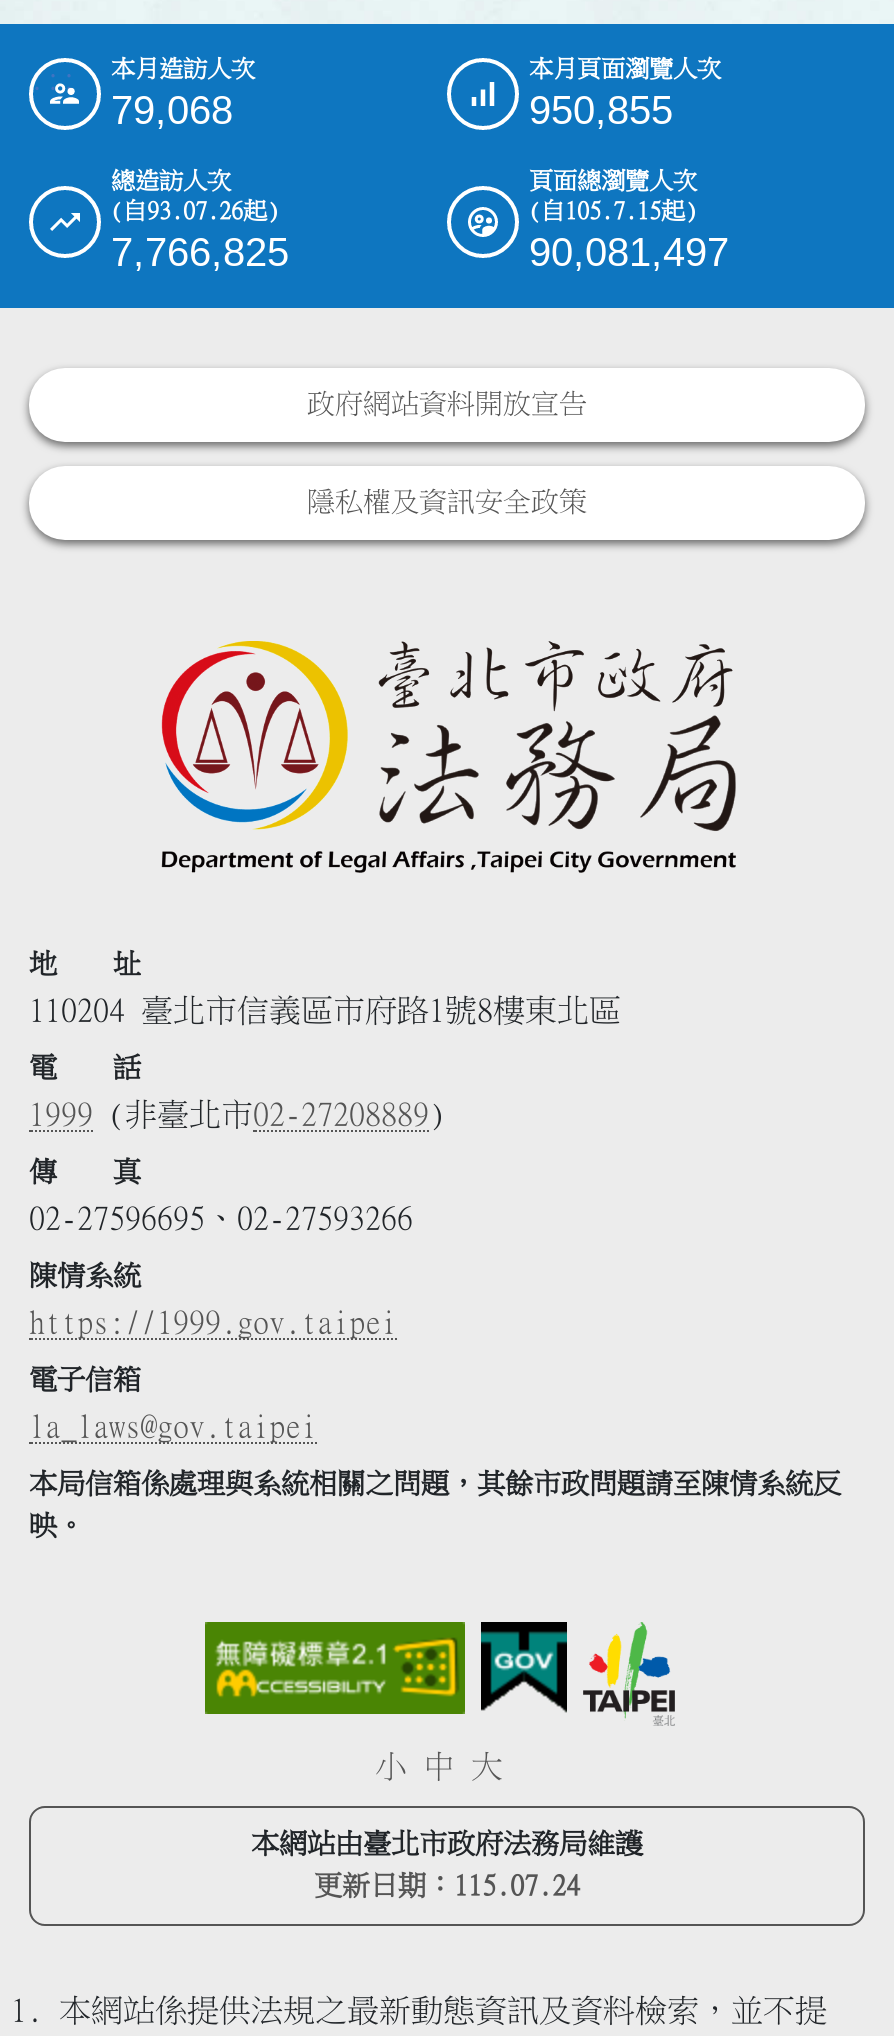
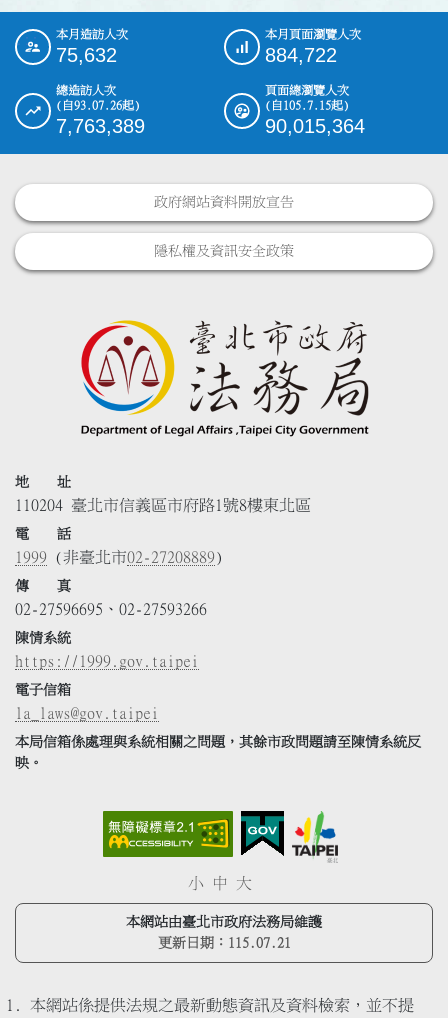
[111,87,233,131] 79,068 -> [56,44,117,66] 75,632
[529,87,673,131] 950,855 -> [265,44,337,66] 884,722
[111,229,289,273] 7,766,825 -> [56,115,145,137] 7,763,389
[529,229,729,273] 90,081,497 -> [265,115,365,137] 90,015,364
[314,1872,580,1900] 更新日期：115.07.24 -> [157,936,290,950] 更新日期：115.07.21

